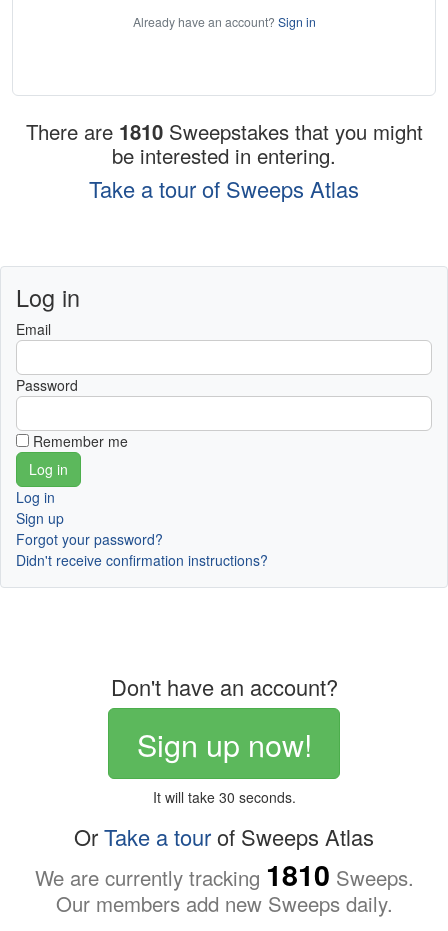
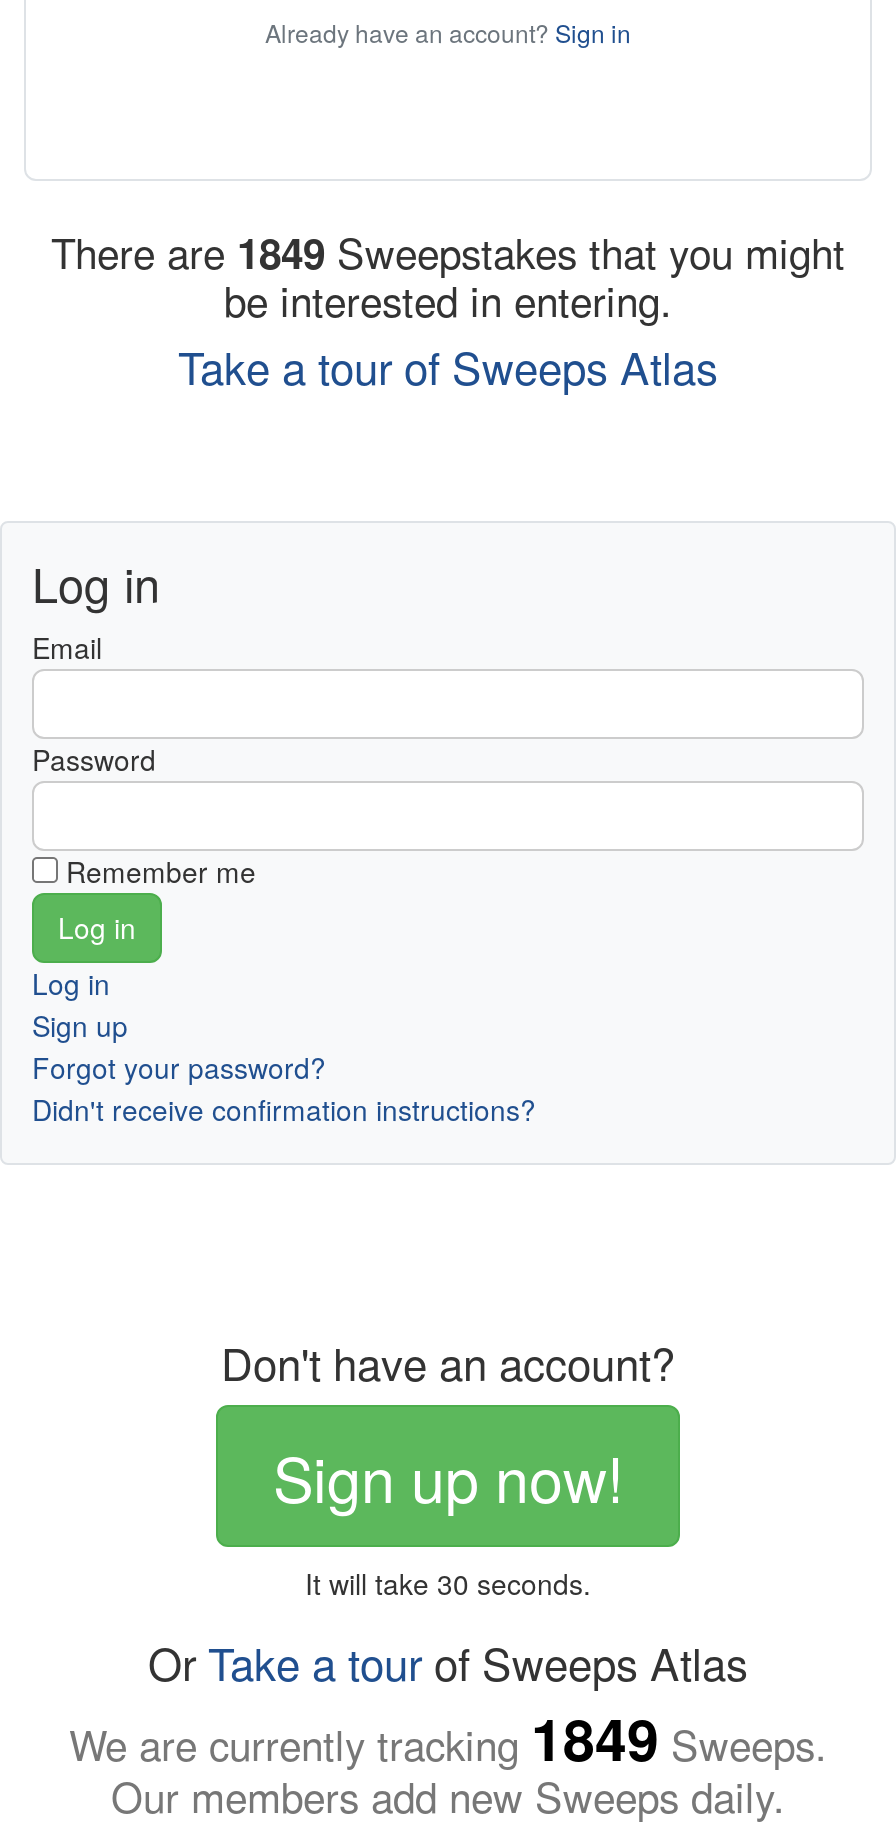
[25,117,422,146] There are 1810 Sweepstakes that you might -> [51,224,845,282] There are 1849 Sweepstakes that you might
[34,854,413,895] We are currently tracking 1810 Sweeps. -> [69,1697,827,1779] We are currently tracking 1849 Sweeps.

